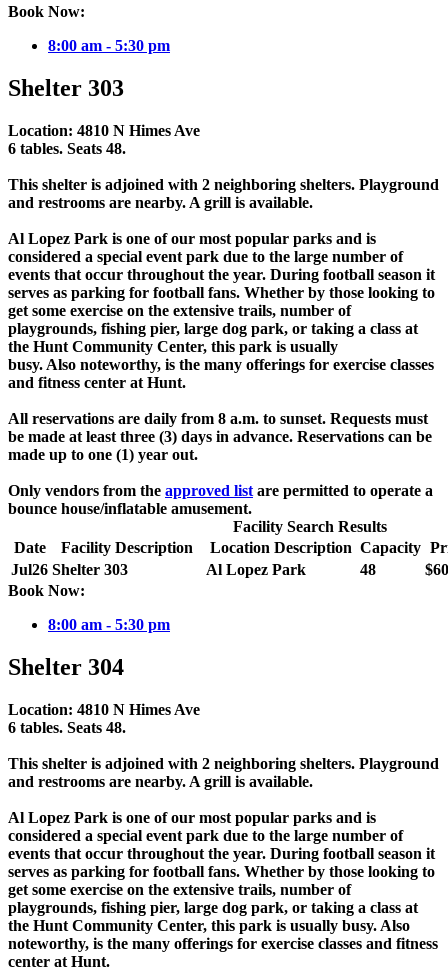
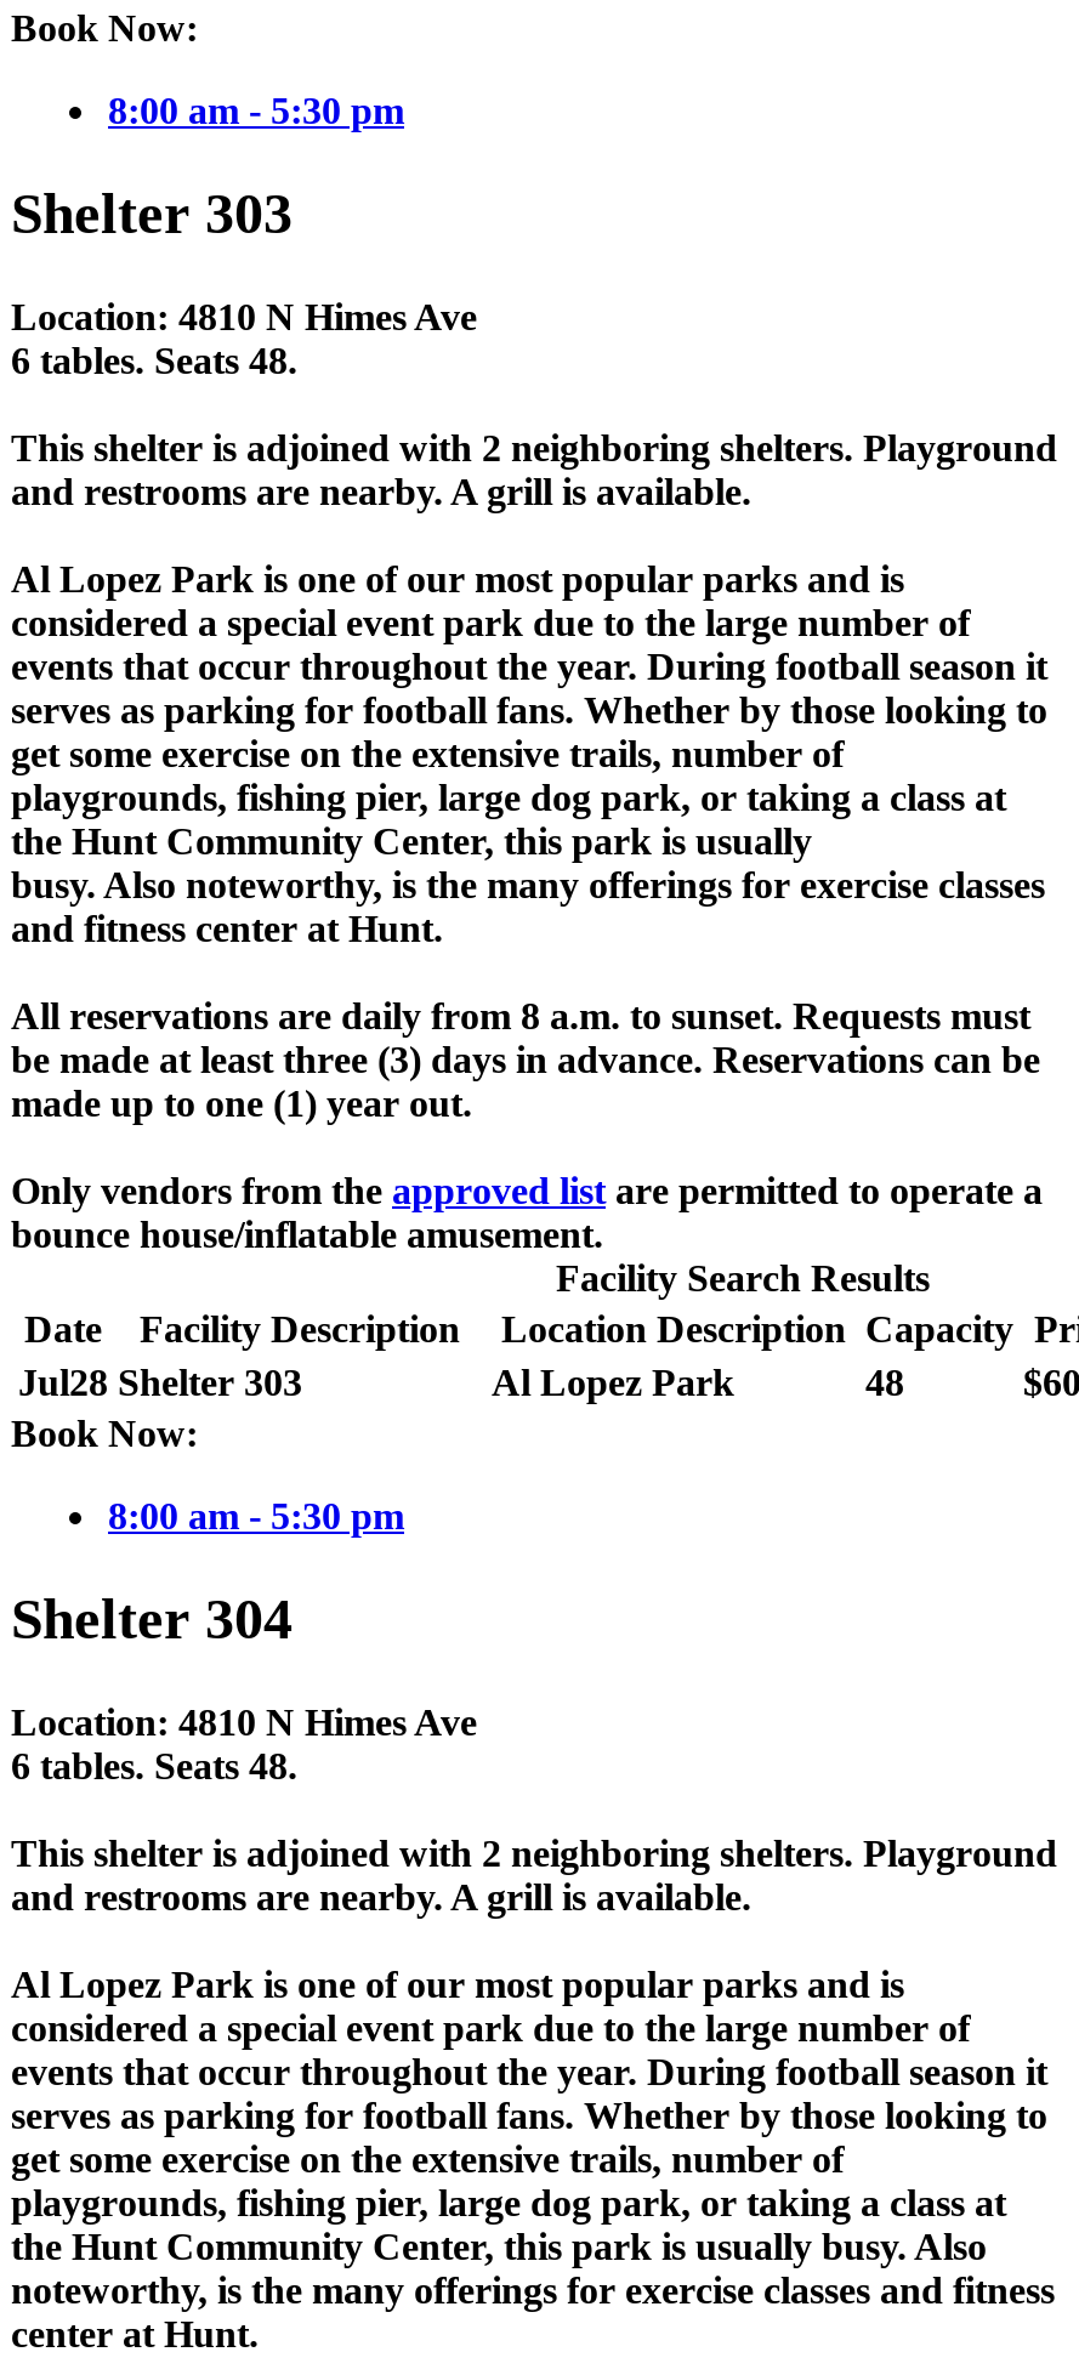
[11,561,128,578] Jul26 Shelter 303 -> [18,1361,302,1403] Jul28 Shelter 303

